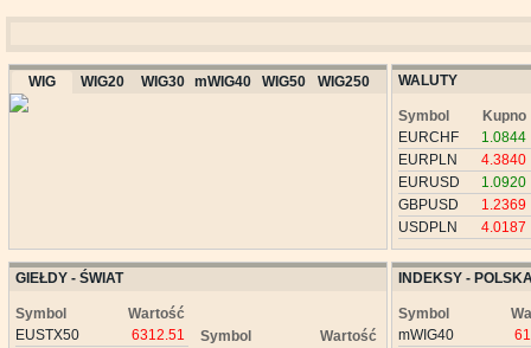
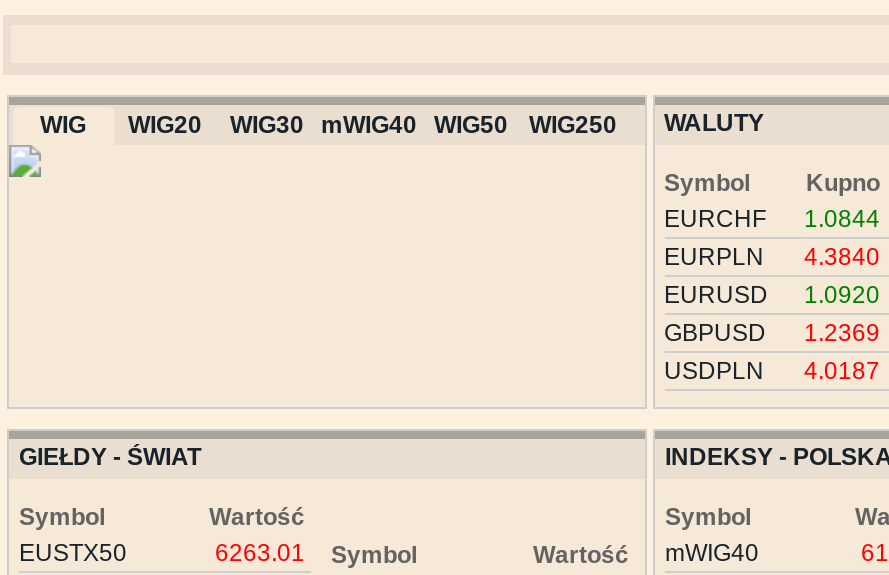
[132,327,251,344] 6312.51 Symbol -> [215,539,417,569] 6263.01 Symbol

